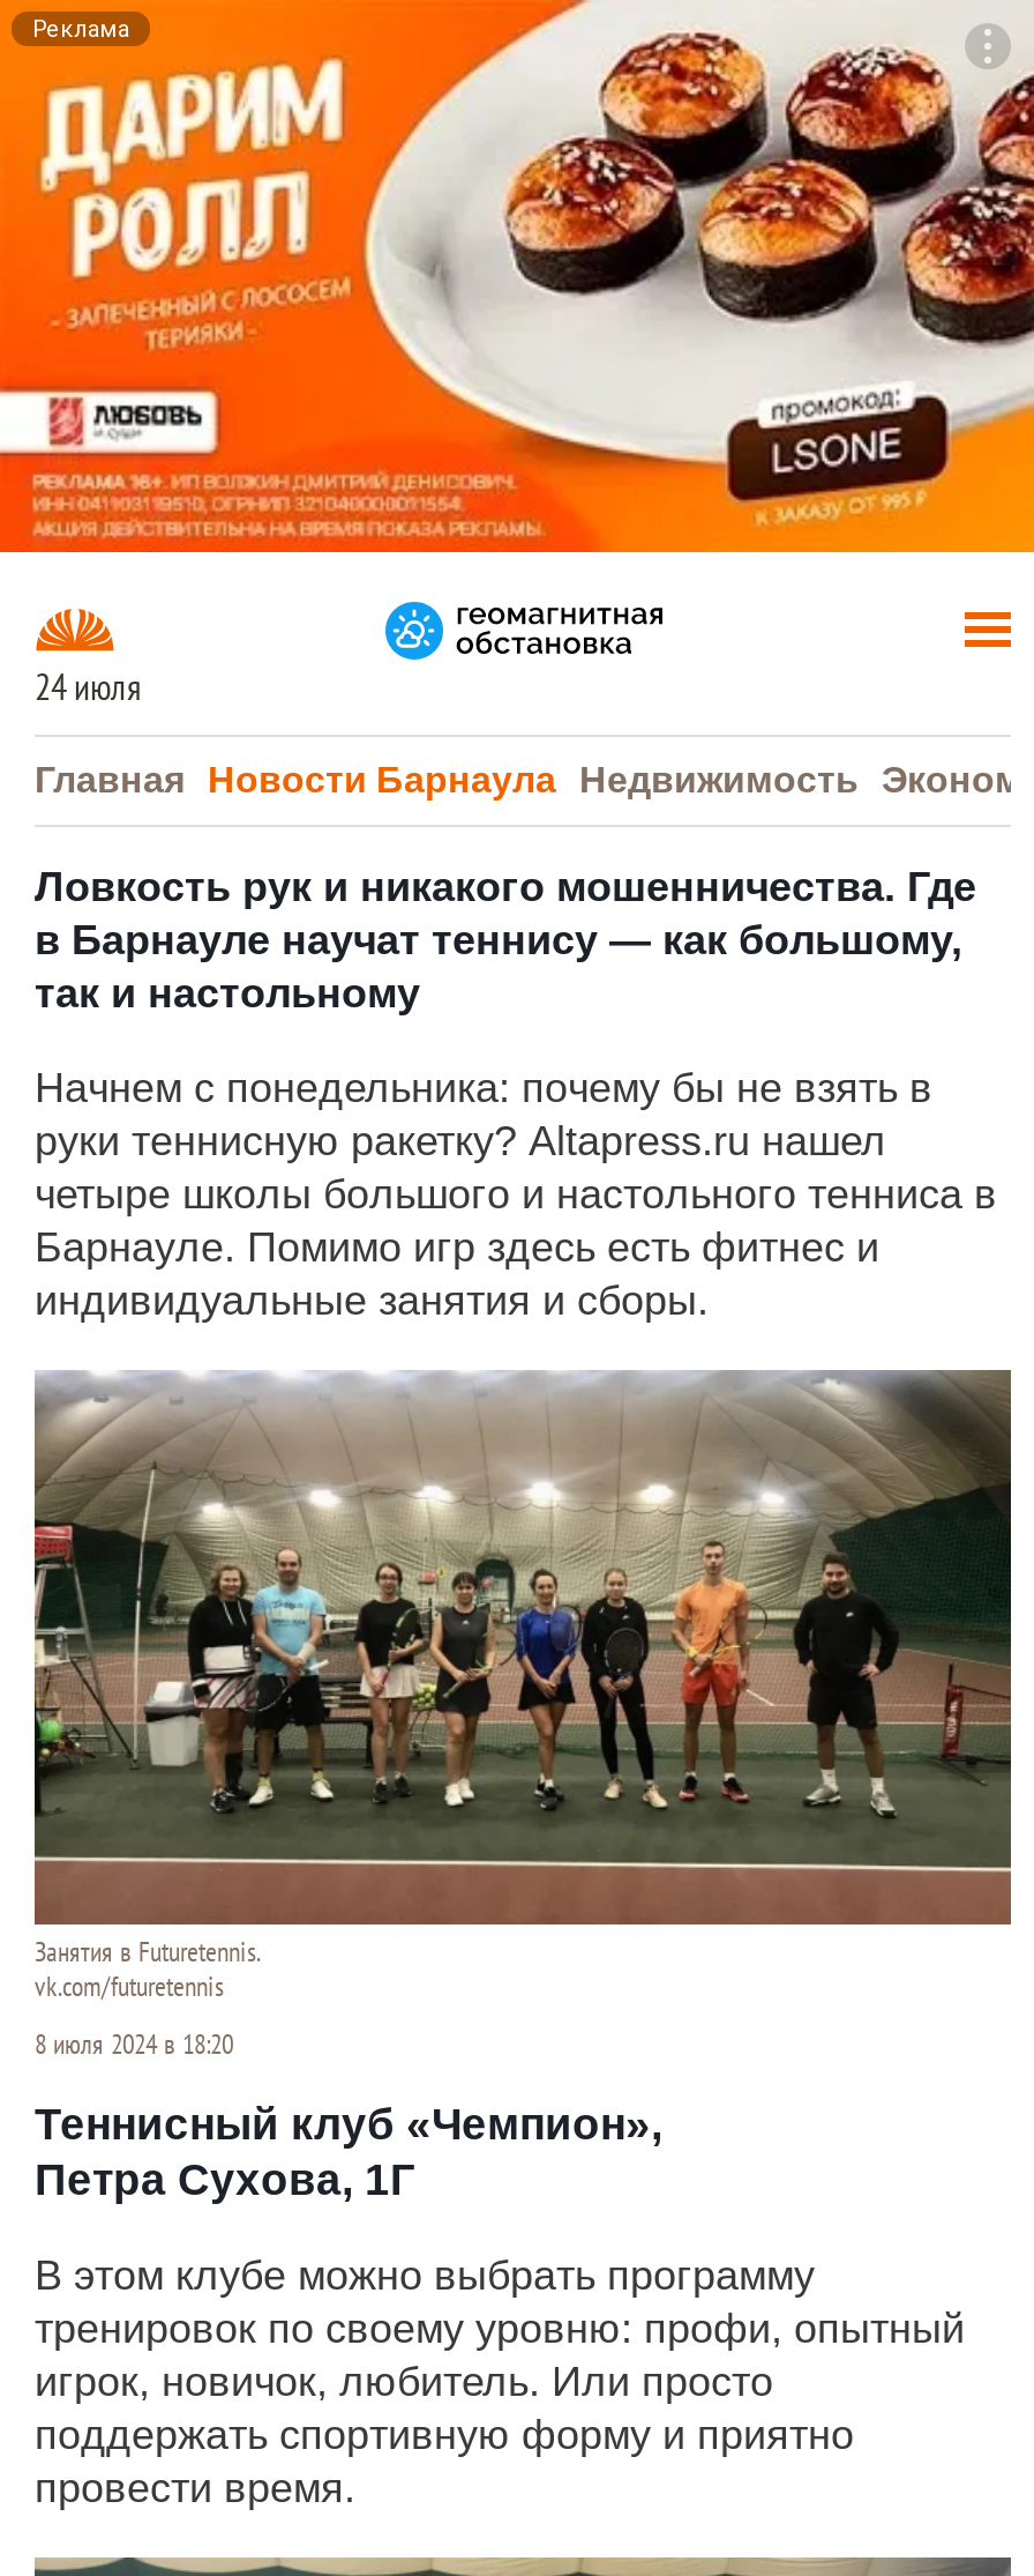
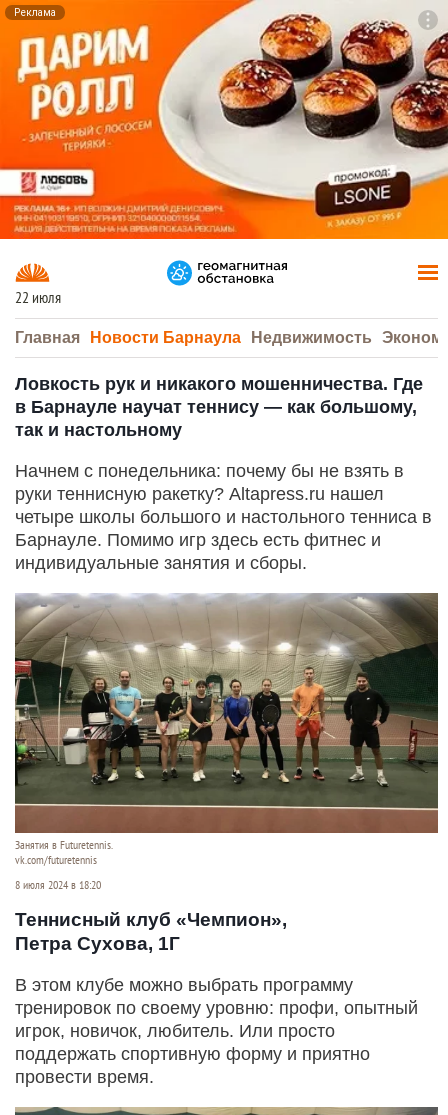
[35,667,141,709] 24 июля -> [15,289,61,307] 22 июля

